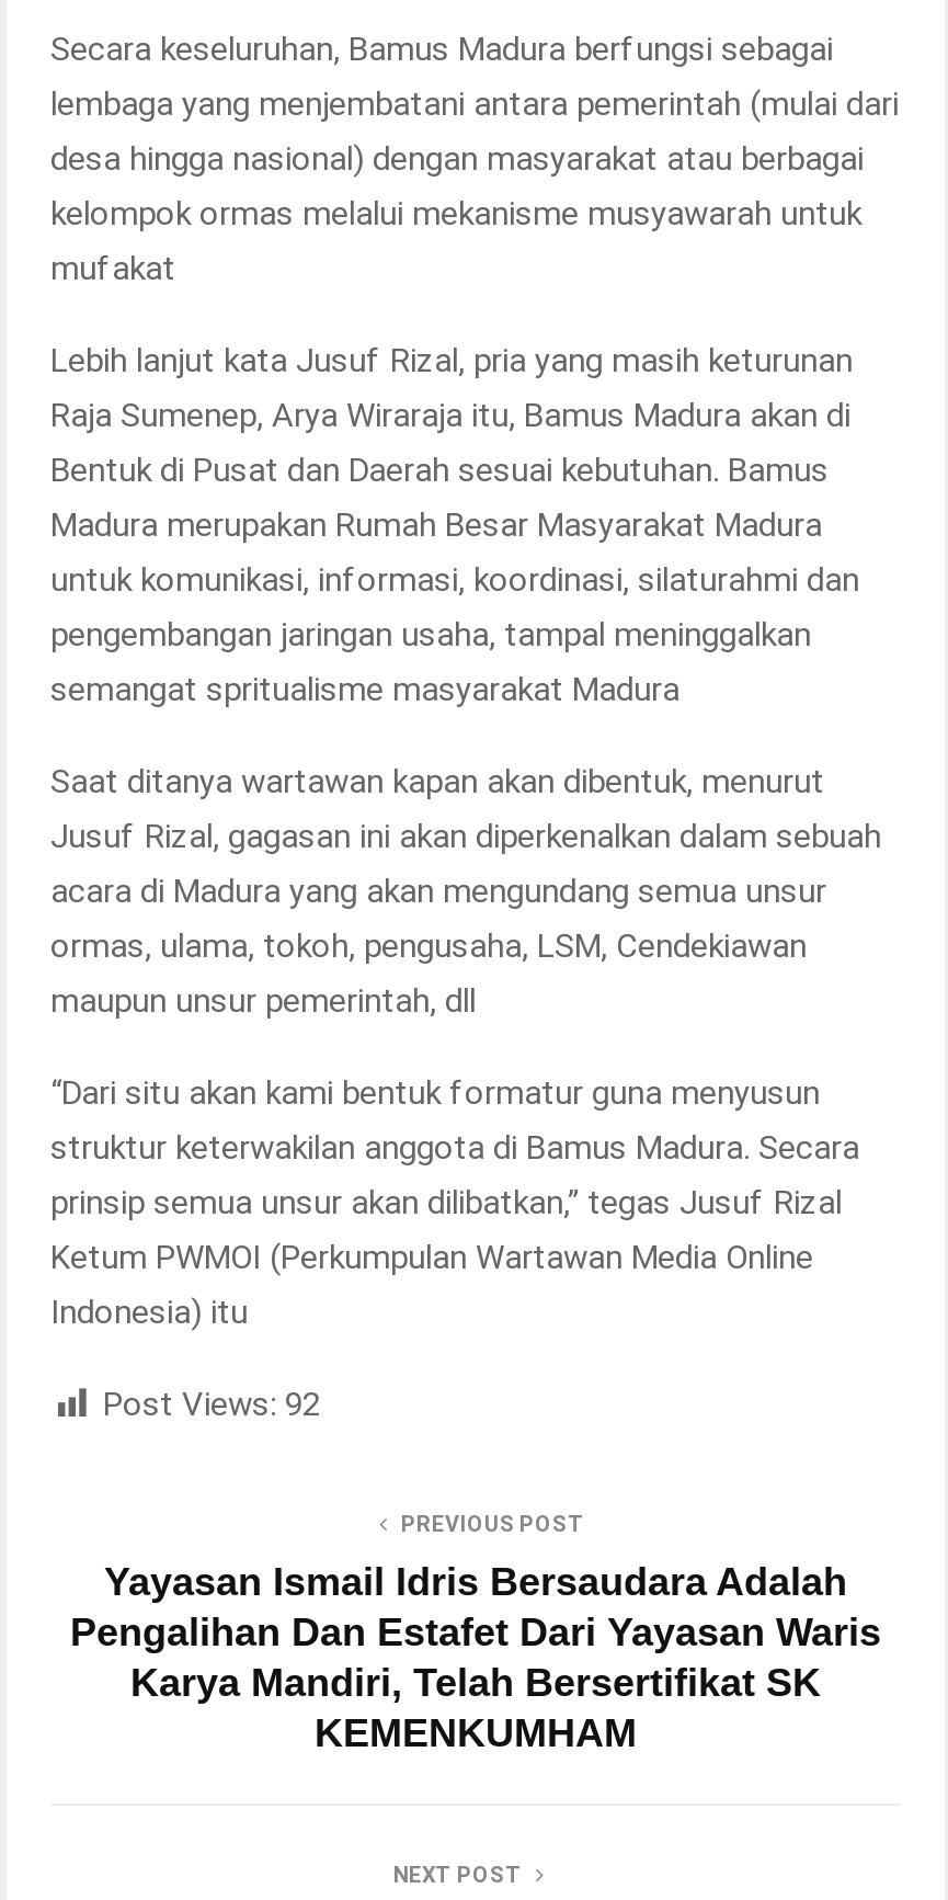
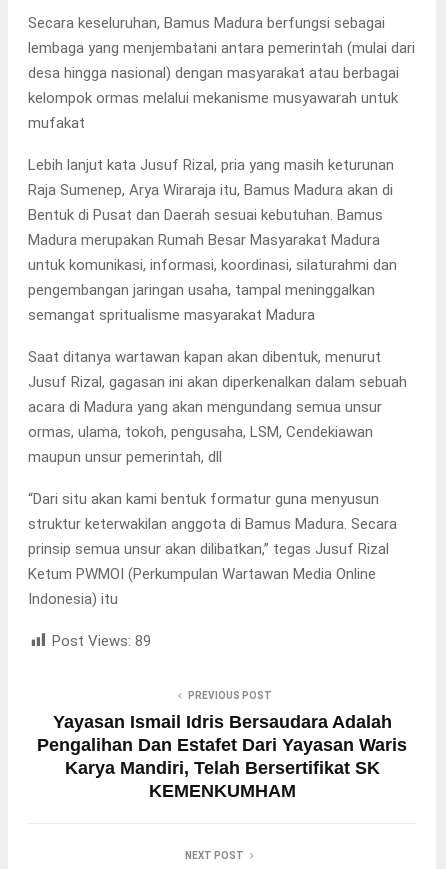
[103,1385,320,1425] Post Views: 92 -> [52,632,151,650] Post Views: 89

